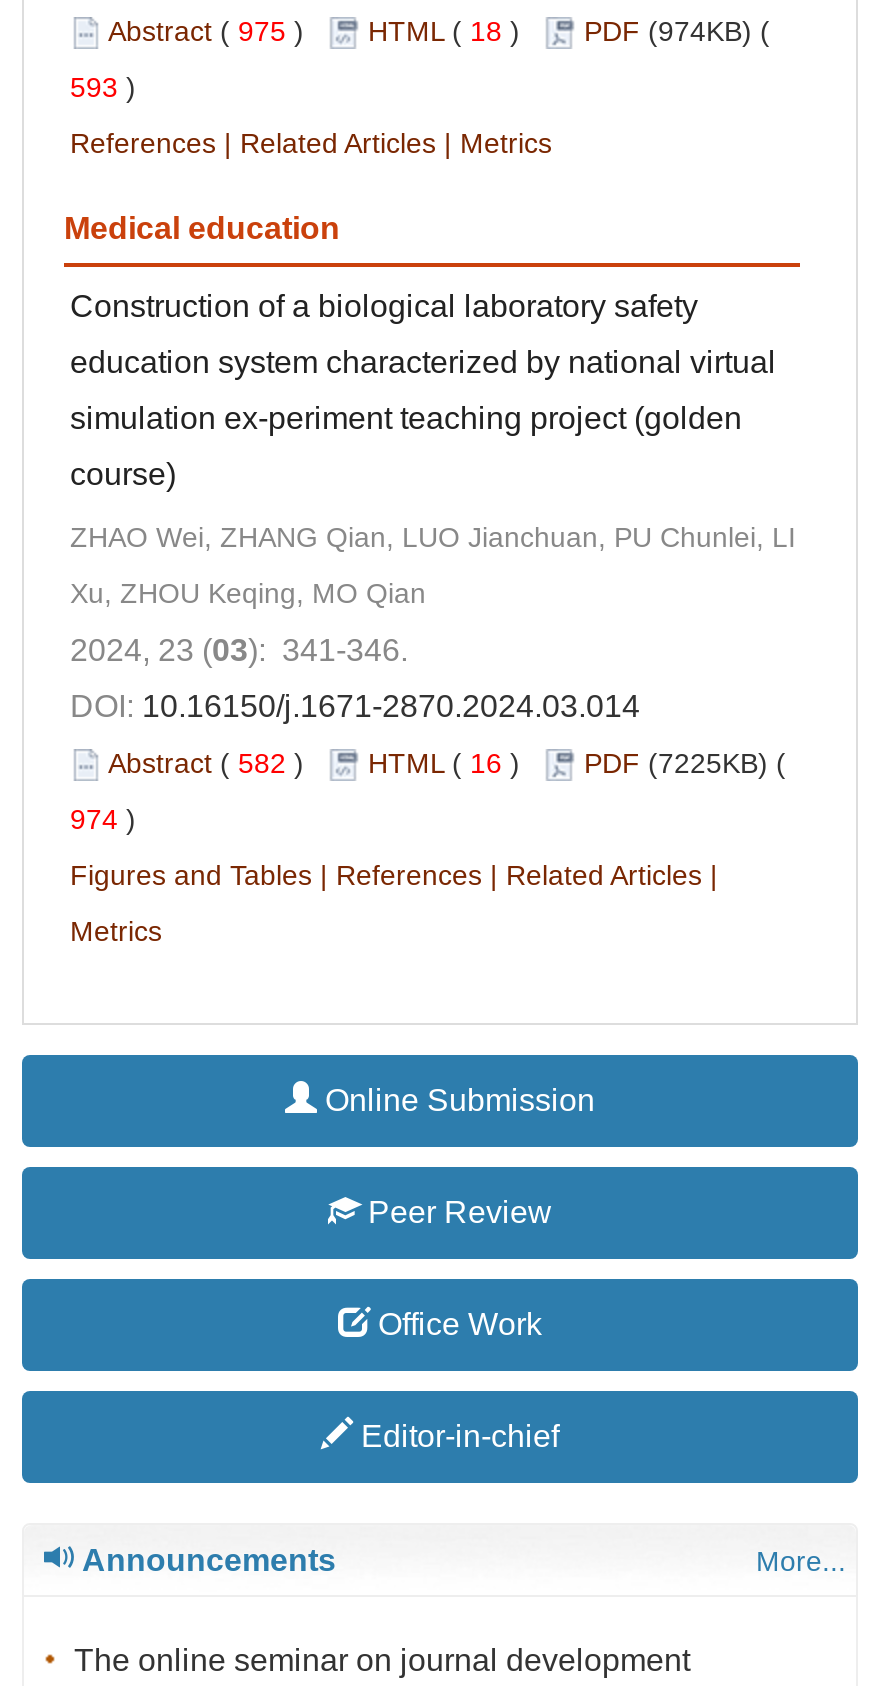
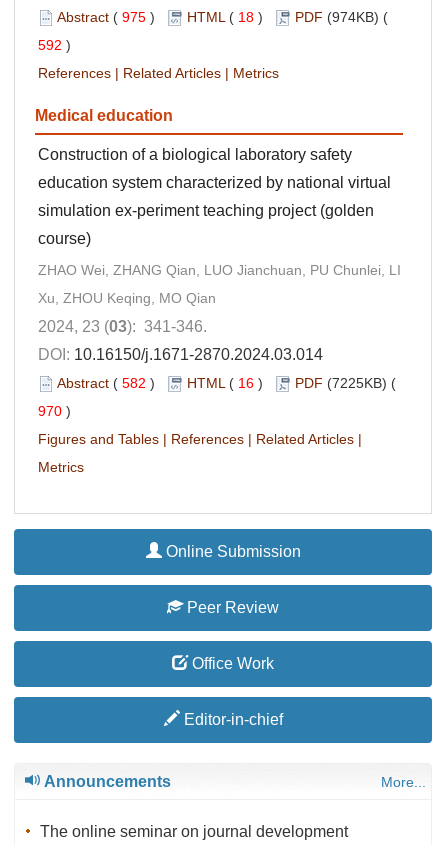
[70,71,152,103] 593) -> [38,37,79,53] 592)
[70,803,152,835] 974) -> [38,403,79,419] 970)

